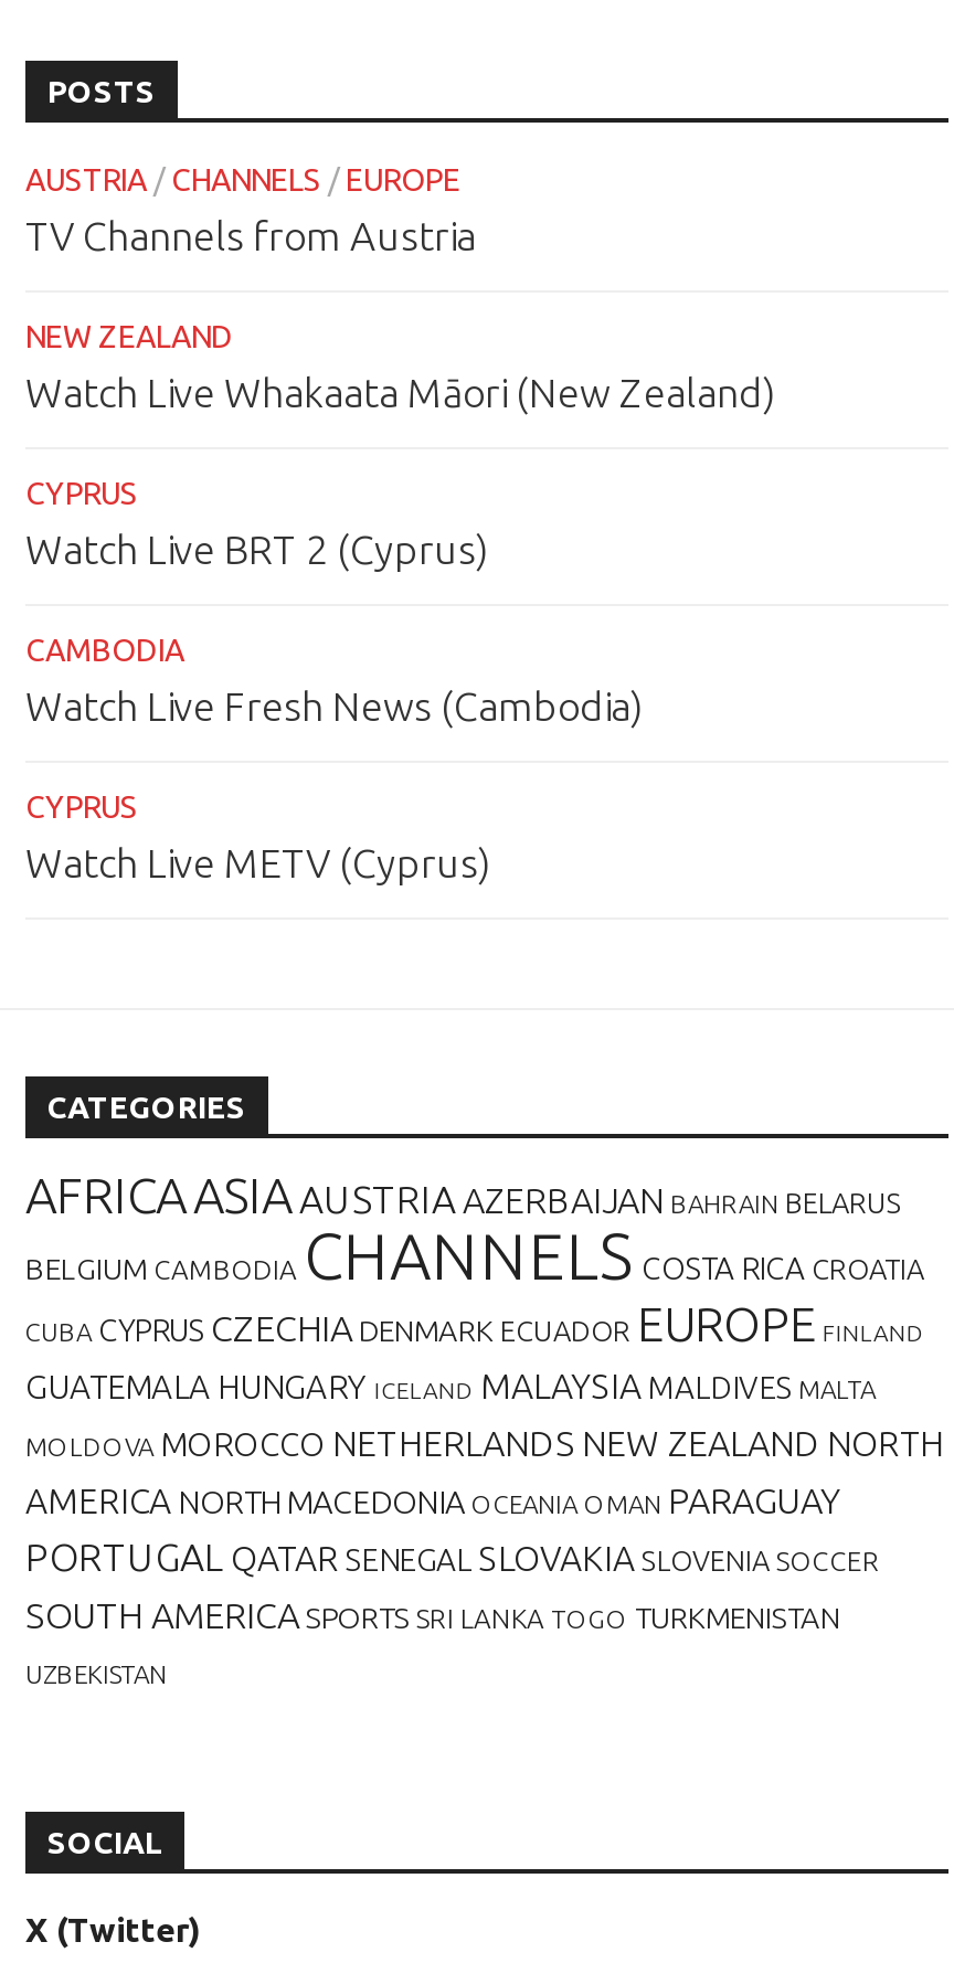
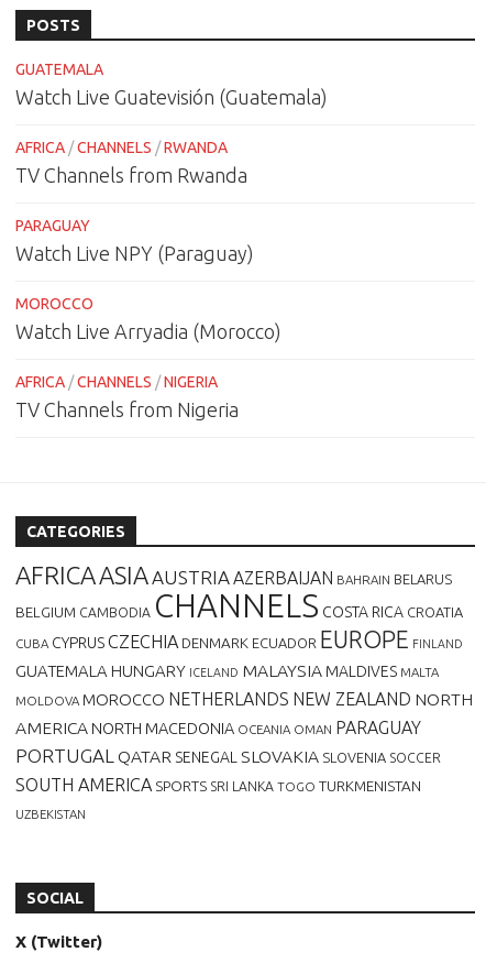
[25,161,476,256] AUSTRIA / CHANNELS / EUROPE | TV Channels from Austria -> [15,61,328,108] GUATEMALA | Watch Live Guatevisión (Guatemala)
[25,318,776,413] NEW ZEALAND | Watch Live Whakaata Māori (New Zealand) -> [15,139,247,186] AFRICA / CHANNELS / RWANDA | TV Channels from Rwanda
[25,475,489,570] CYPRUS | Watch Live BRT 2 (Cyprus) -> [15,217,254,264] PARAGUAY | Watch Live NPY (Paraguay)
[25,632,644,727] CAMBODIA | Watch Live Fresh News (Cambodia) -> [15,295,281,342] MOROCCO | Watch Live Arryadia (Morocco)
[25,789,491,883] CYPRUS | Watch Live METV (Cyprus) -> [15,373,239,421] AFRICA / CHANNELS / NIGERIA | TV Channels from Nigeria

